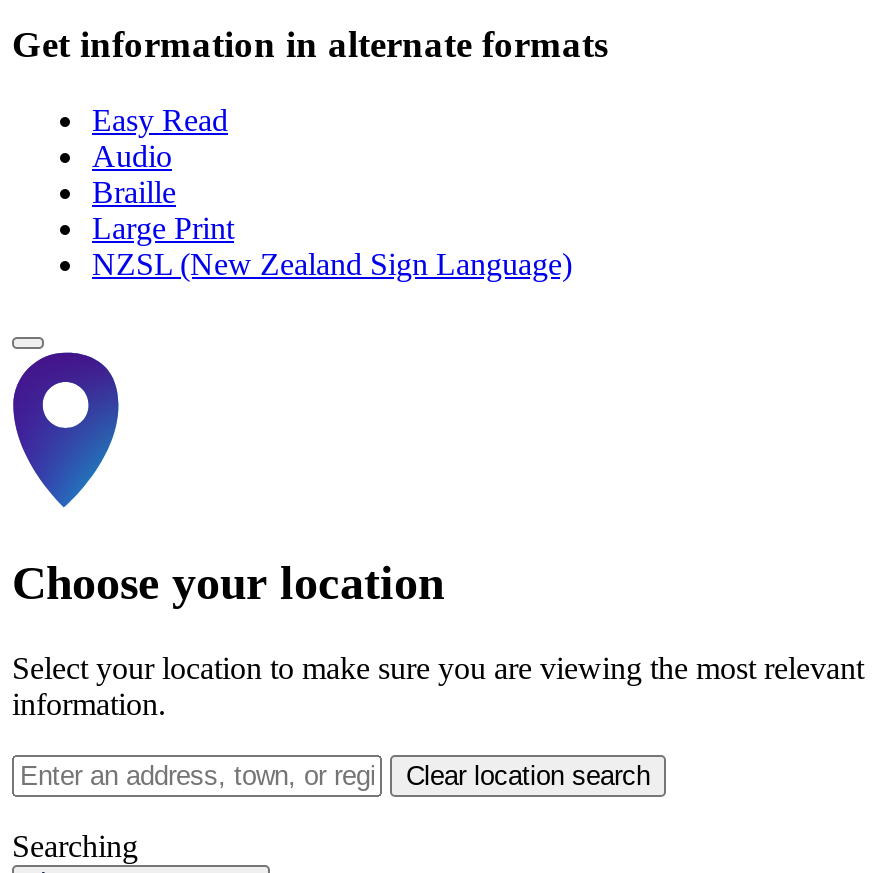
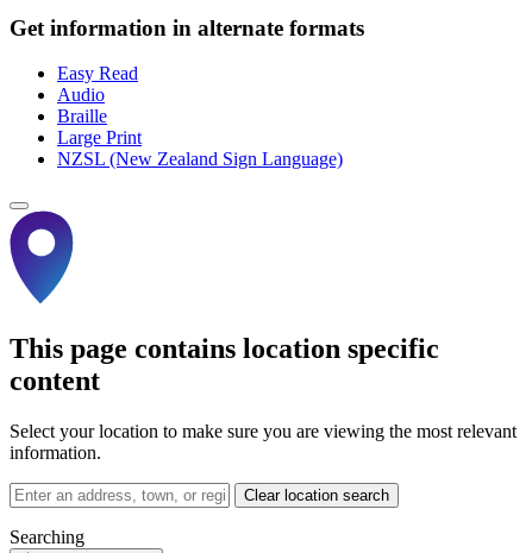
[12,557,444,609] Choose your location -> [10,333,439,396] This page contains location specific | content

